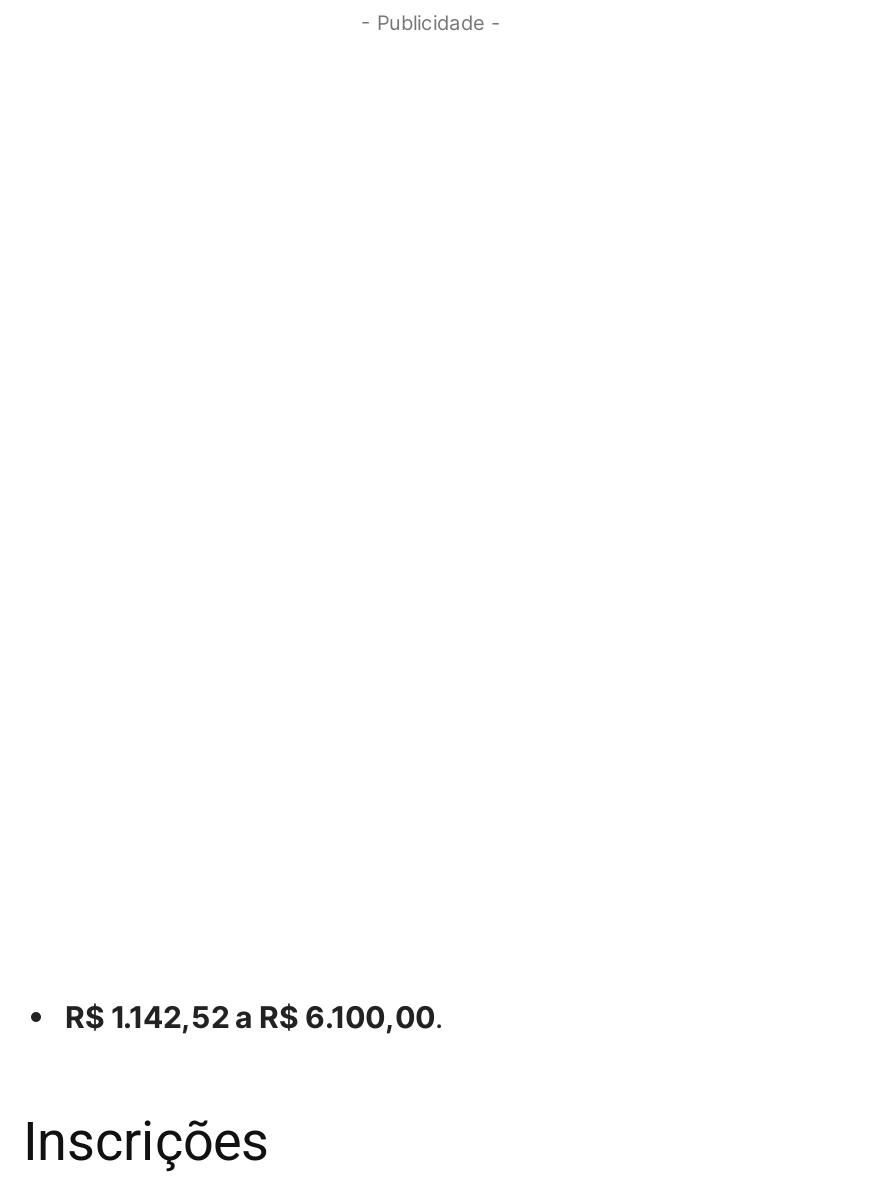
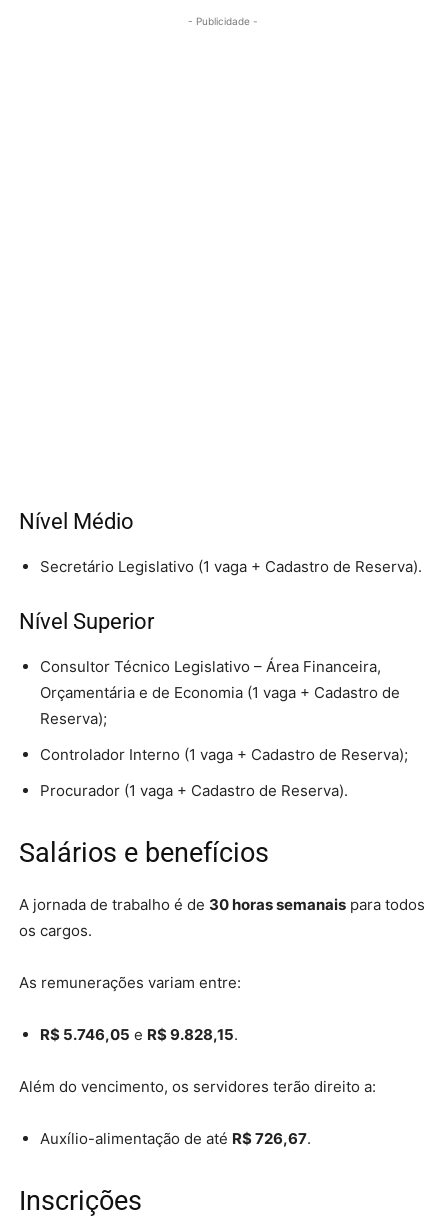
[65,998,443,1036] R$ 1.142,52 a R$ 6.100,00. -> [19,509,425,1148] Nível Médio | Secretário Legislativo (1 vaga + Cadastro de Reserva). | Nível Superior | Consultor Técnico Legislativo – Área Financeira, | Orçamentária e de Economia (1 vaga + Cadastro de | Reserva); | Controlador Interno (1 vaga + Cadastro de Reserva); | Procurador (1 vaga + Cadastro de Reserva). | Salários e benefícios | A jornada de trabalho é de 30 horas semanais para todos | os cargos. | As remunerações variam entre: | R$ 5.746,05 e R$ 9.828,15. | Além do vencimento, os servidores terão direito a: | Auxílio-alimentação de até R$ 726,67.

